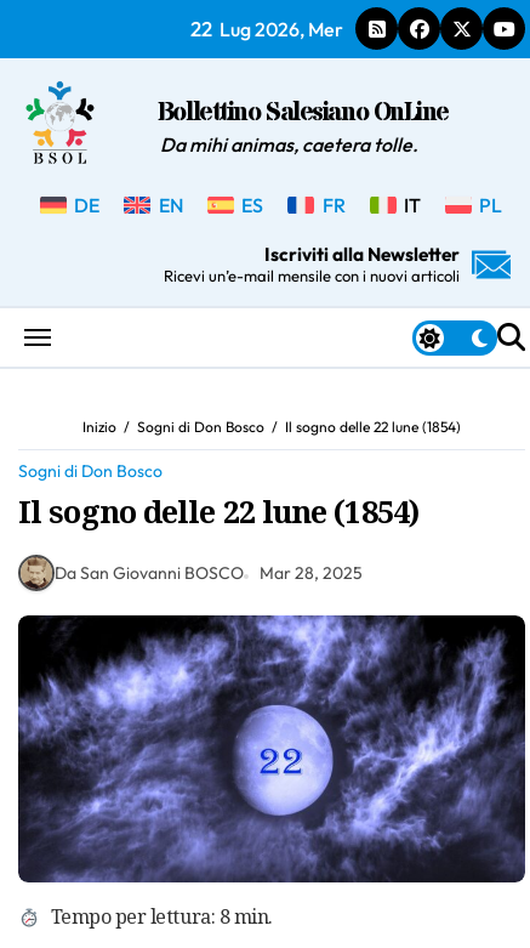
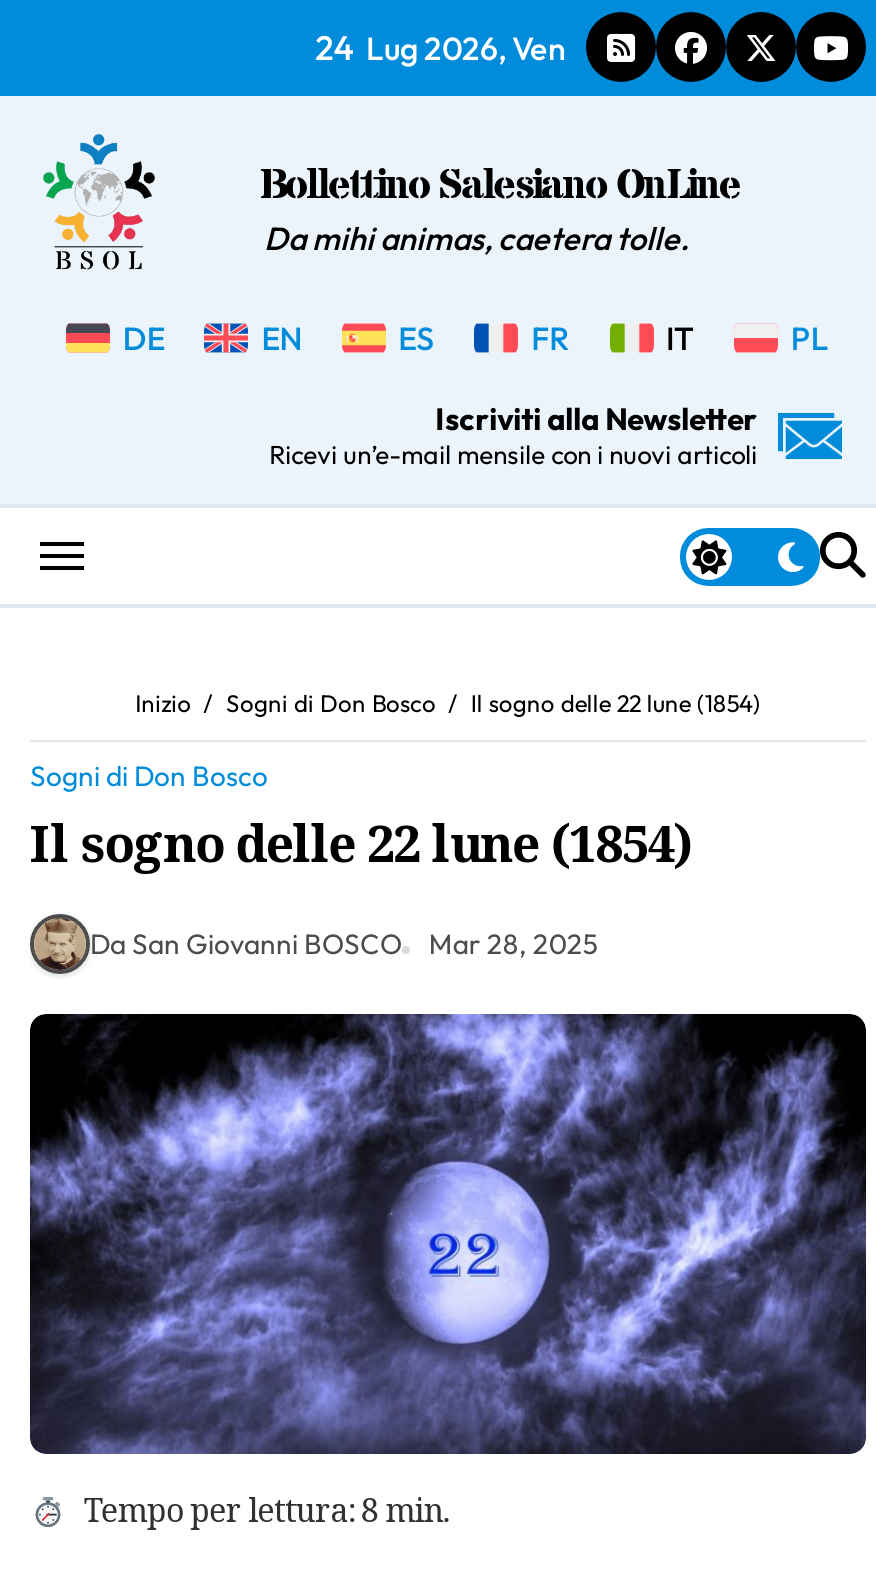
[190,16,343,42] 22 Lug 2026, Mer -> [315,27,566,69] 24 Lug 2026, Ven

